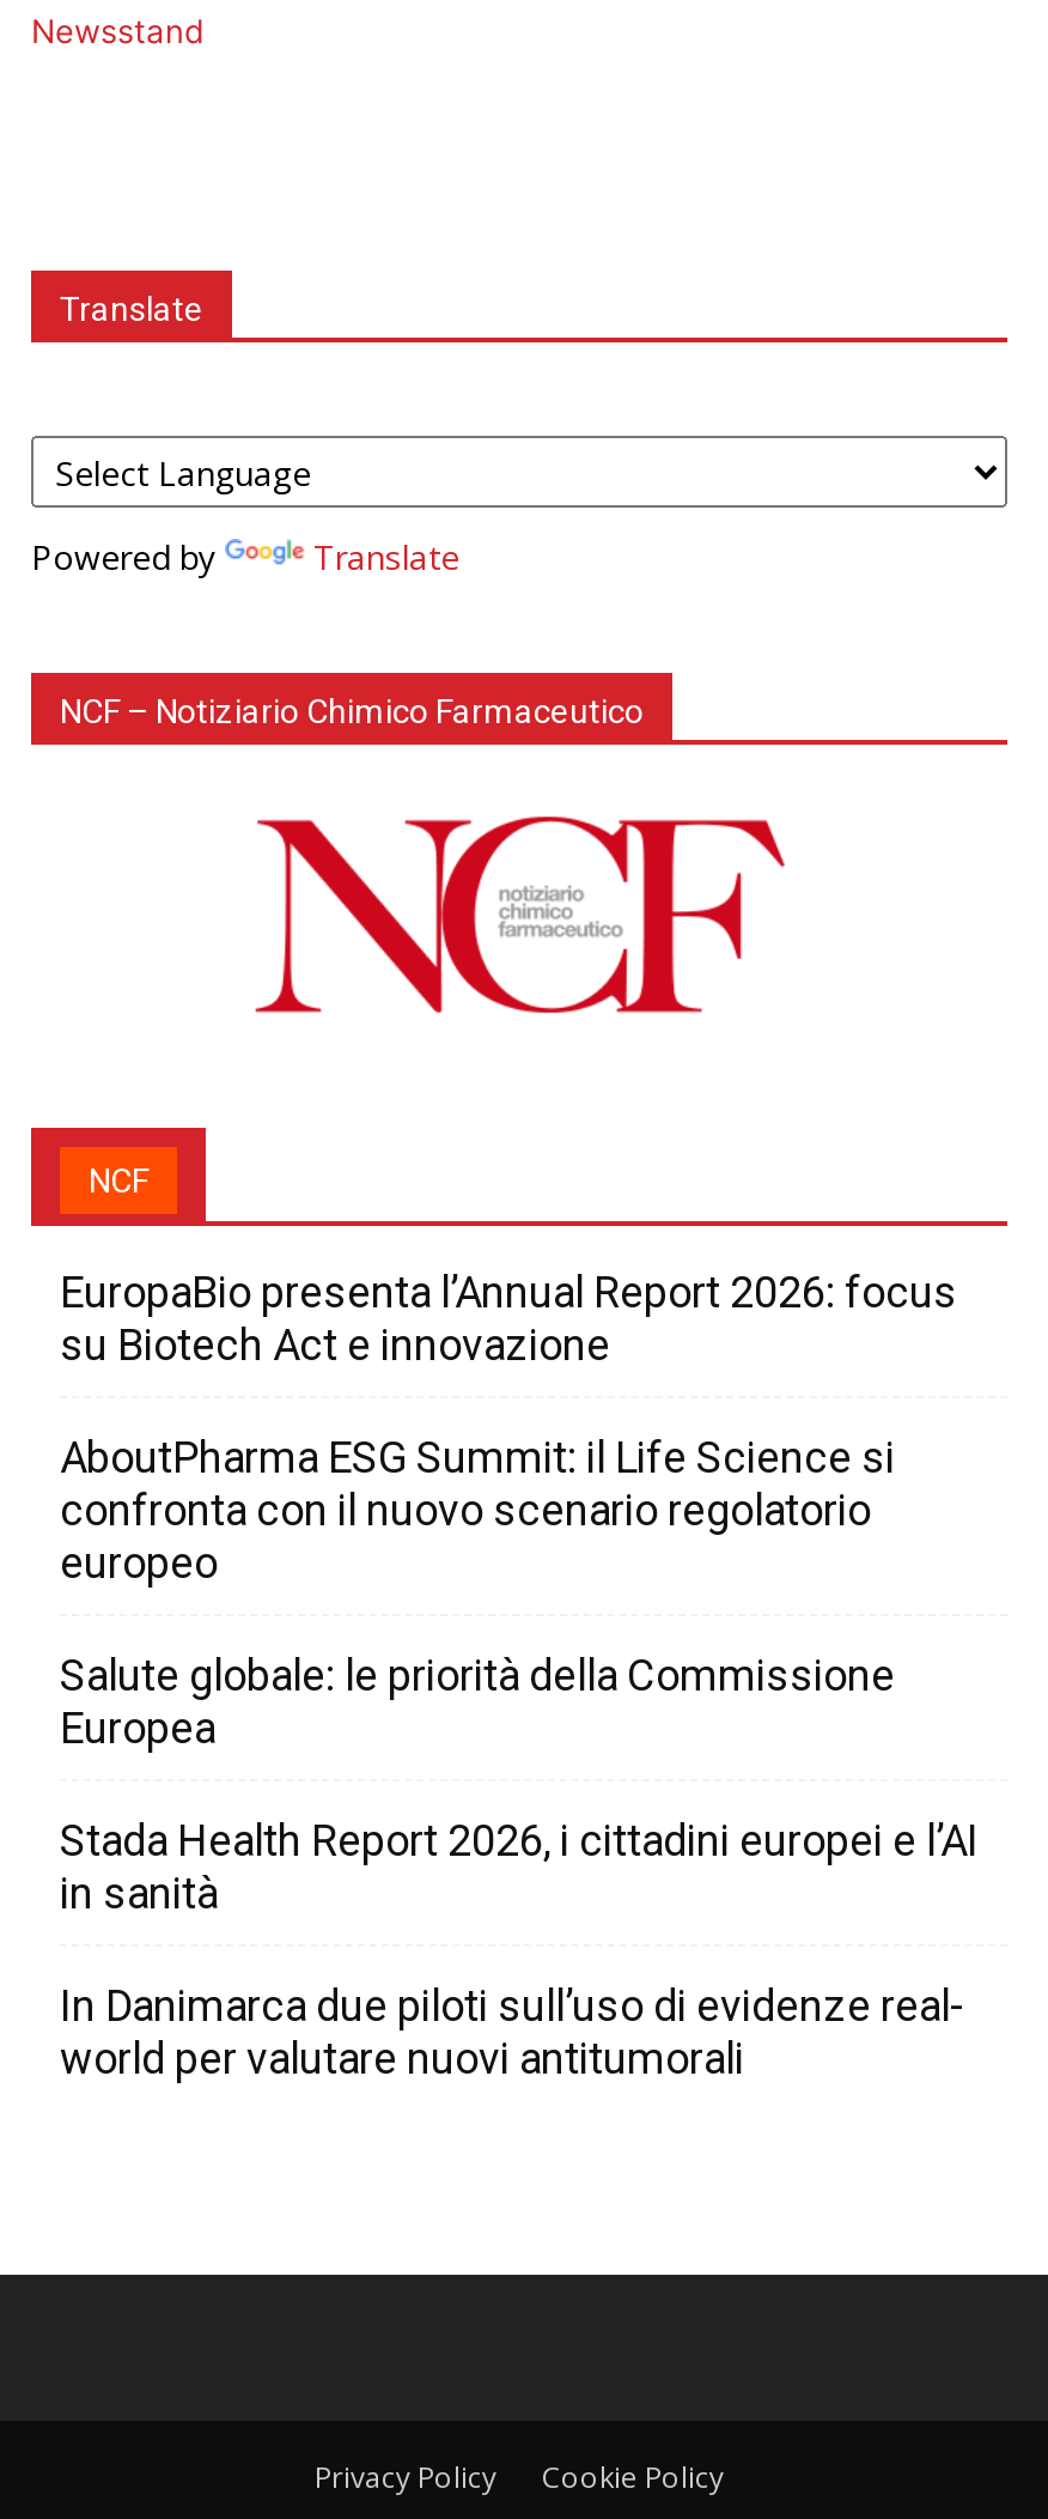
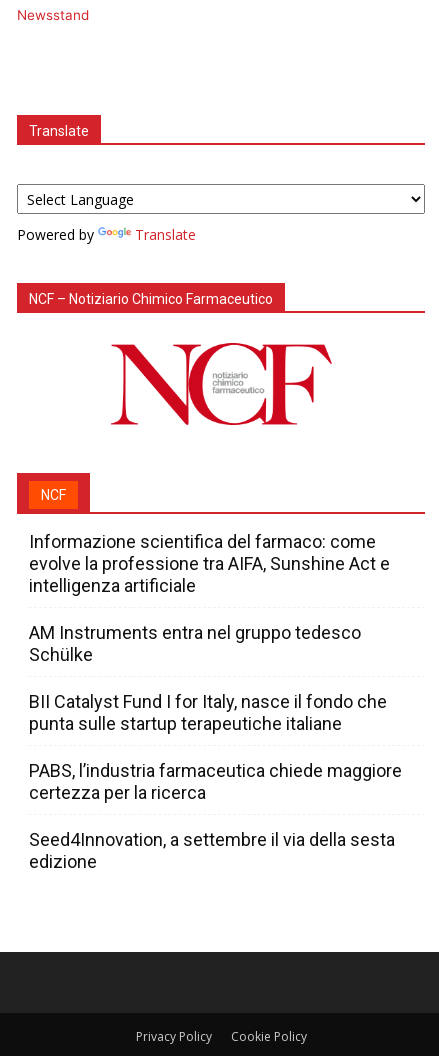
[60,1267,957,1370] EuropaBio presenta l’Annual Report 2026: focus | su Biotech Act e innovazione -> [29,531,390,596] Informazione scientifica del farmaco: come | evolve la professione tra AIFA, Sunshine Act e | intelligenza artificiale
[60,1432,895,1588] AboutPharma ESG Summit: il Life Science si | confronta con il nuovo scenario regolatorio | europeo -> [29,622,361,665] AM Instruments entra nel gruppo tedesco | Schülke
[60,1650,895,1753] Salute globale: le priorità della Commissione | Europea -> [29,691,387,734] BII Catalyst Fund I for Italy, nasce il fondo che | punta sulle startup terapeutiche italiane
[60,1815,979,1918] Stada Health Report 2026, i cittadini europei e l’AI | in sanità -> [29,760,402,803] PABS, l’industria farmaceutica chiede maggiore | certezza per la ricerca
[60,1980,964,2083] In Danimarca due piloti sull’uso di evidenze real- | world per valutare nuovi antitumorali -> [29,829,395,872] Seed4Innovation, a settembre il via della sesta | edizione

